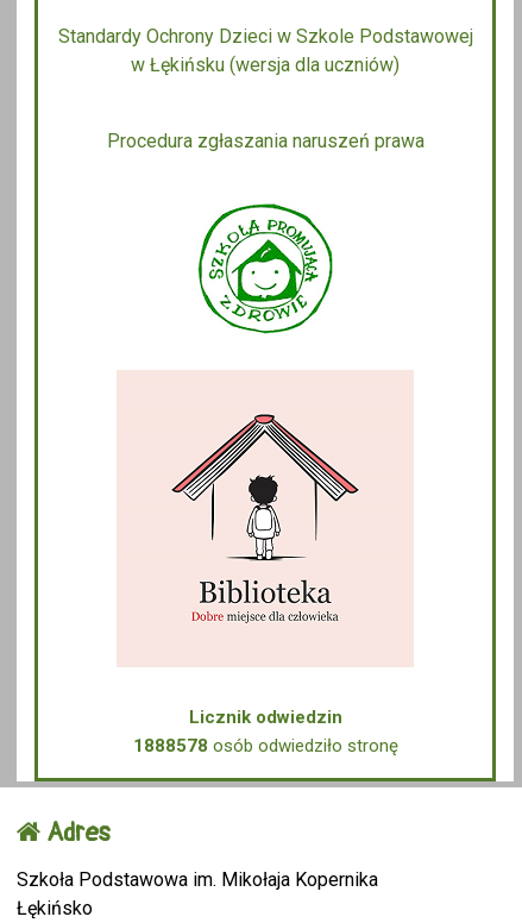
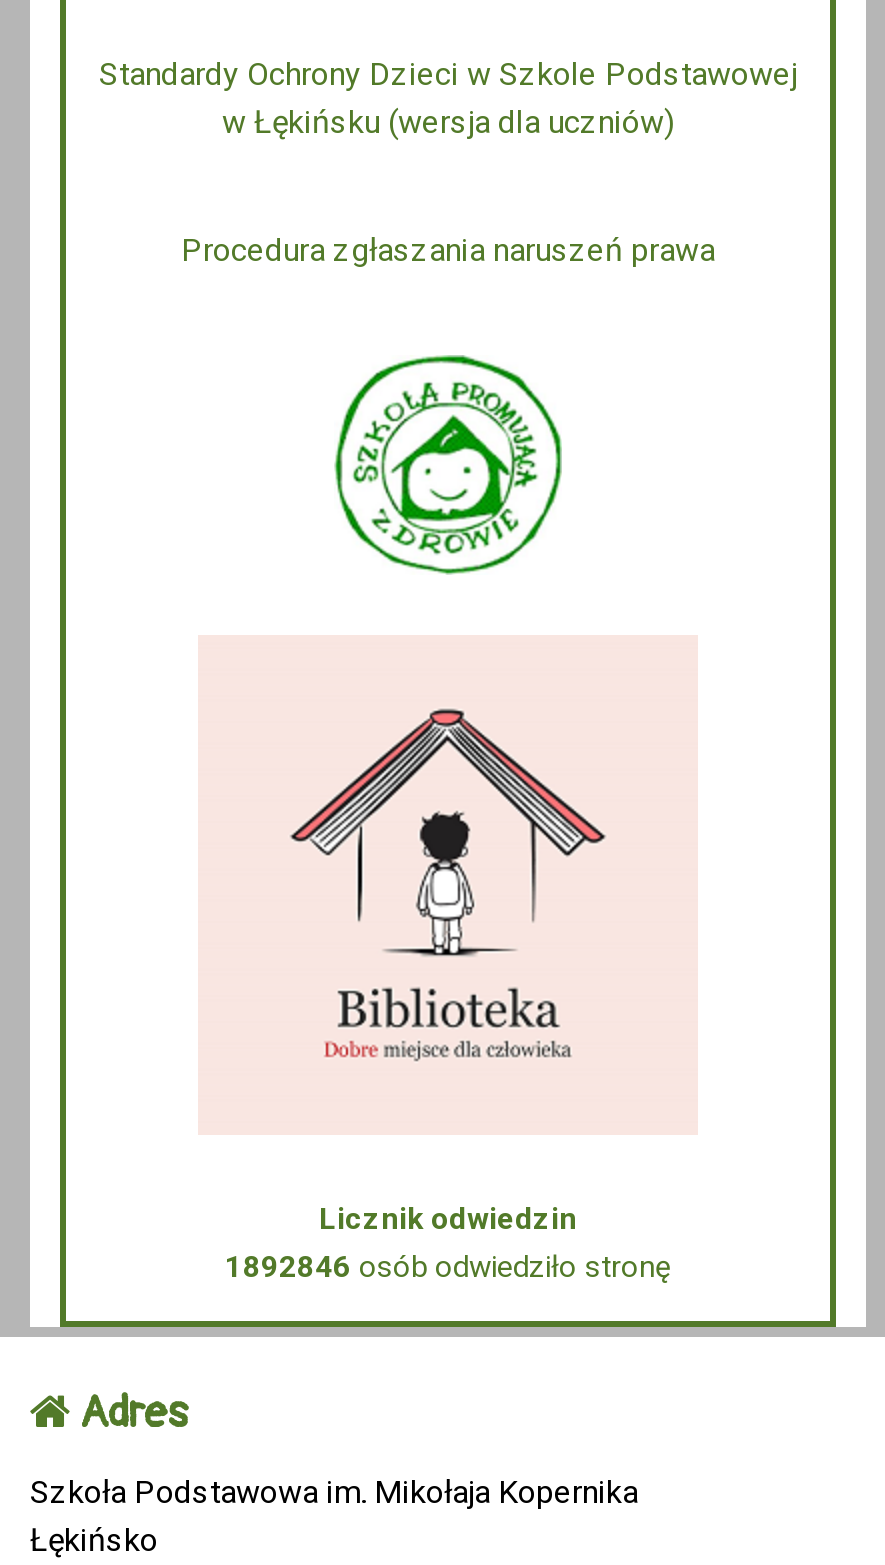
[133,735,398,756] 1888578 osób odwiedziło stronę -> [225,1248,671,1284] 1892846 osób odwiedziło stronę

